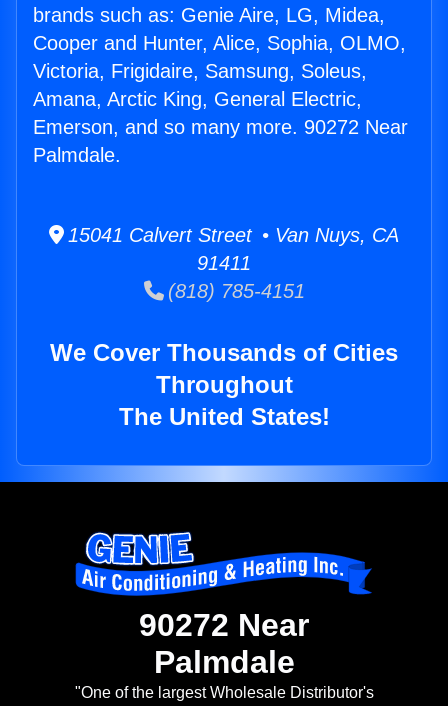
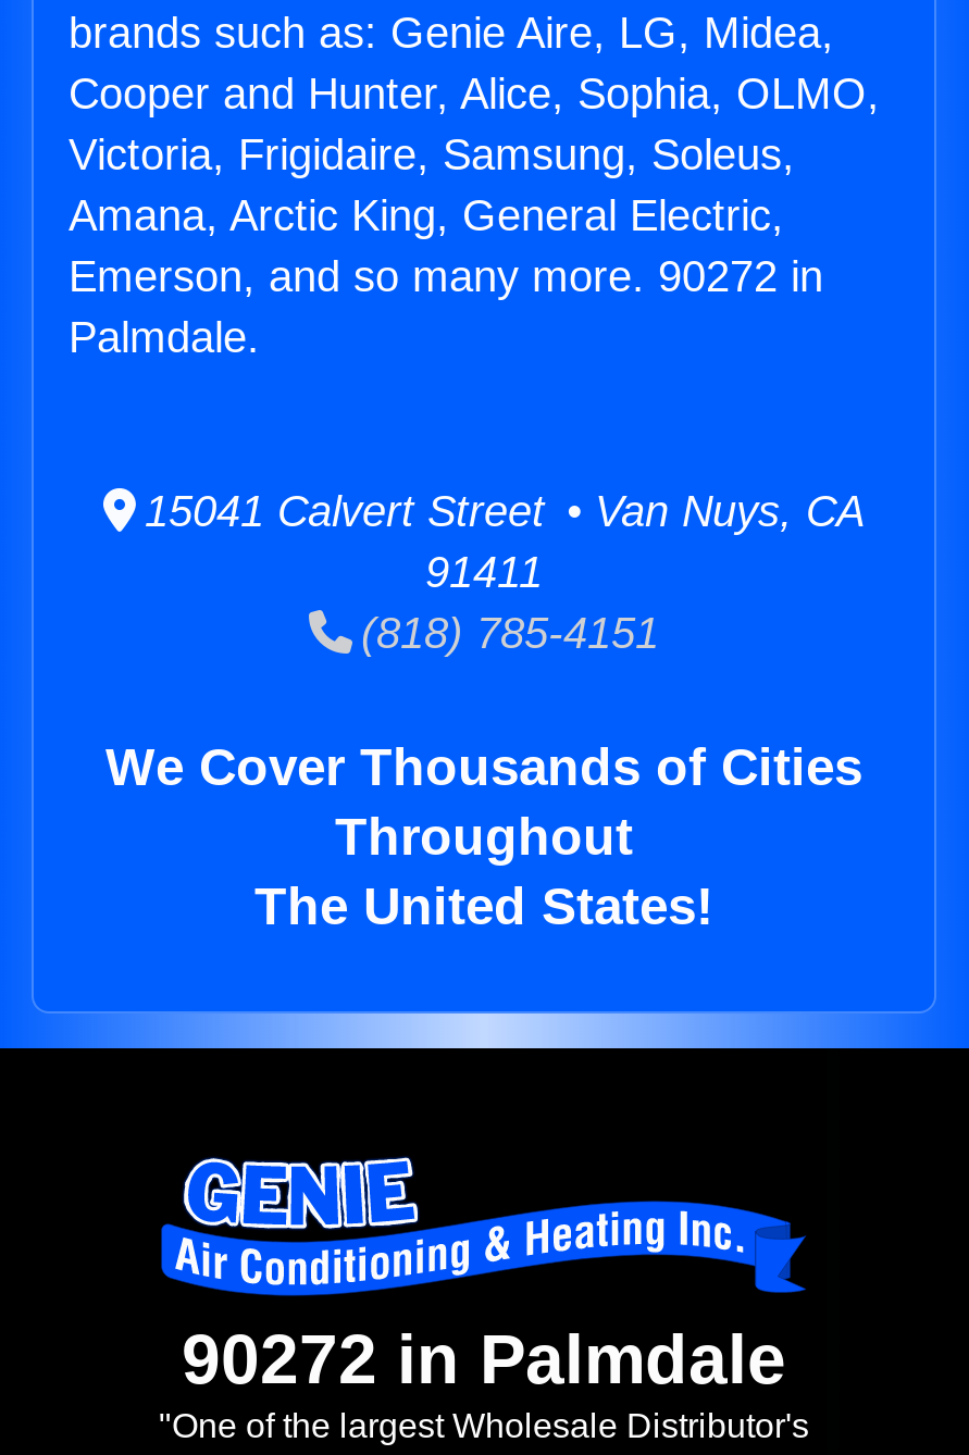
[33,116,408,138] Emerson, and so many more. 90272 Near -> [69,253,823,300] Emerson, and so many more. 90272 in
[139,607,309,680] 90272 Near | Palmdale -> [182,1321,786,1399] 90272 in Palmdale

